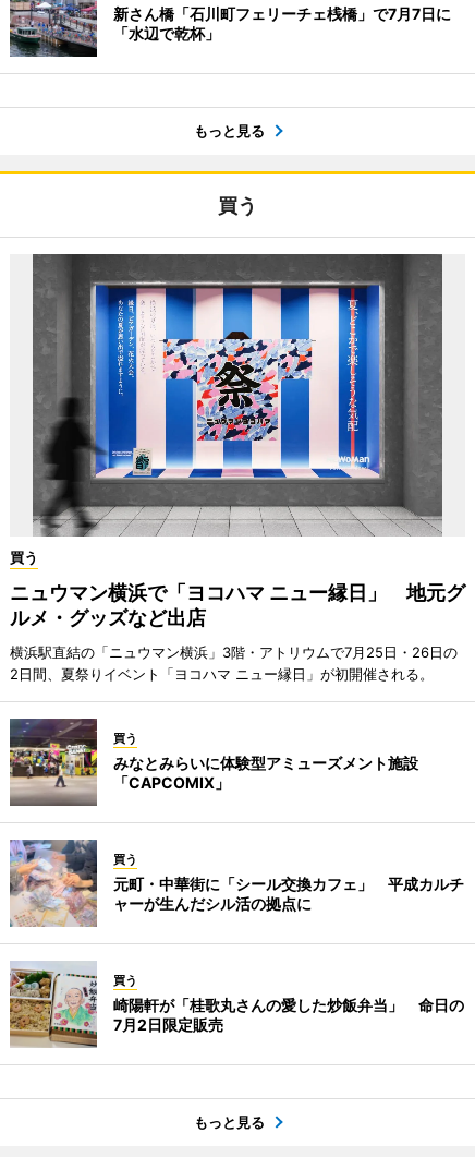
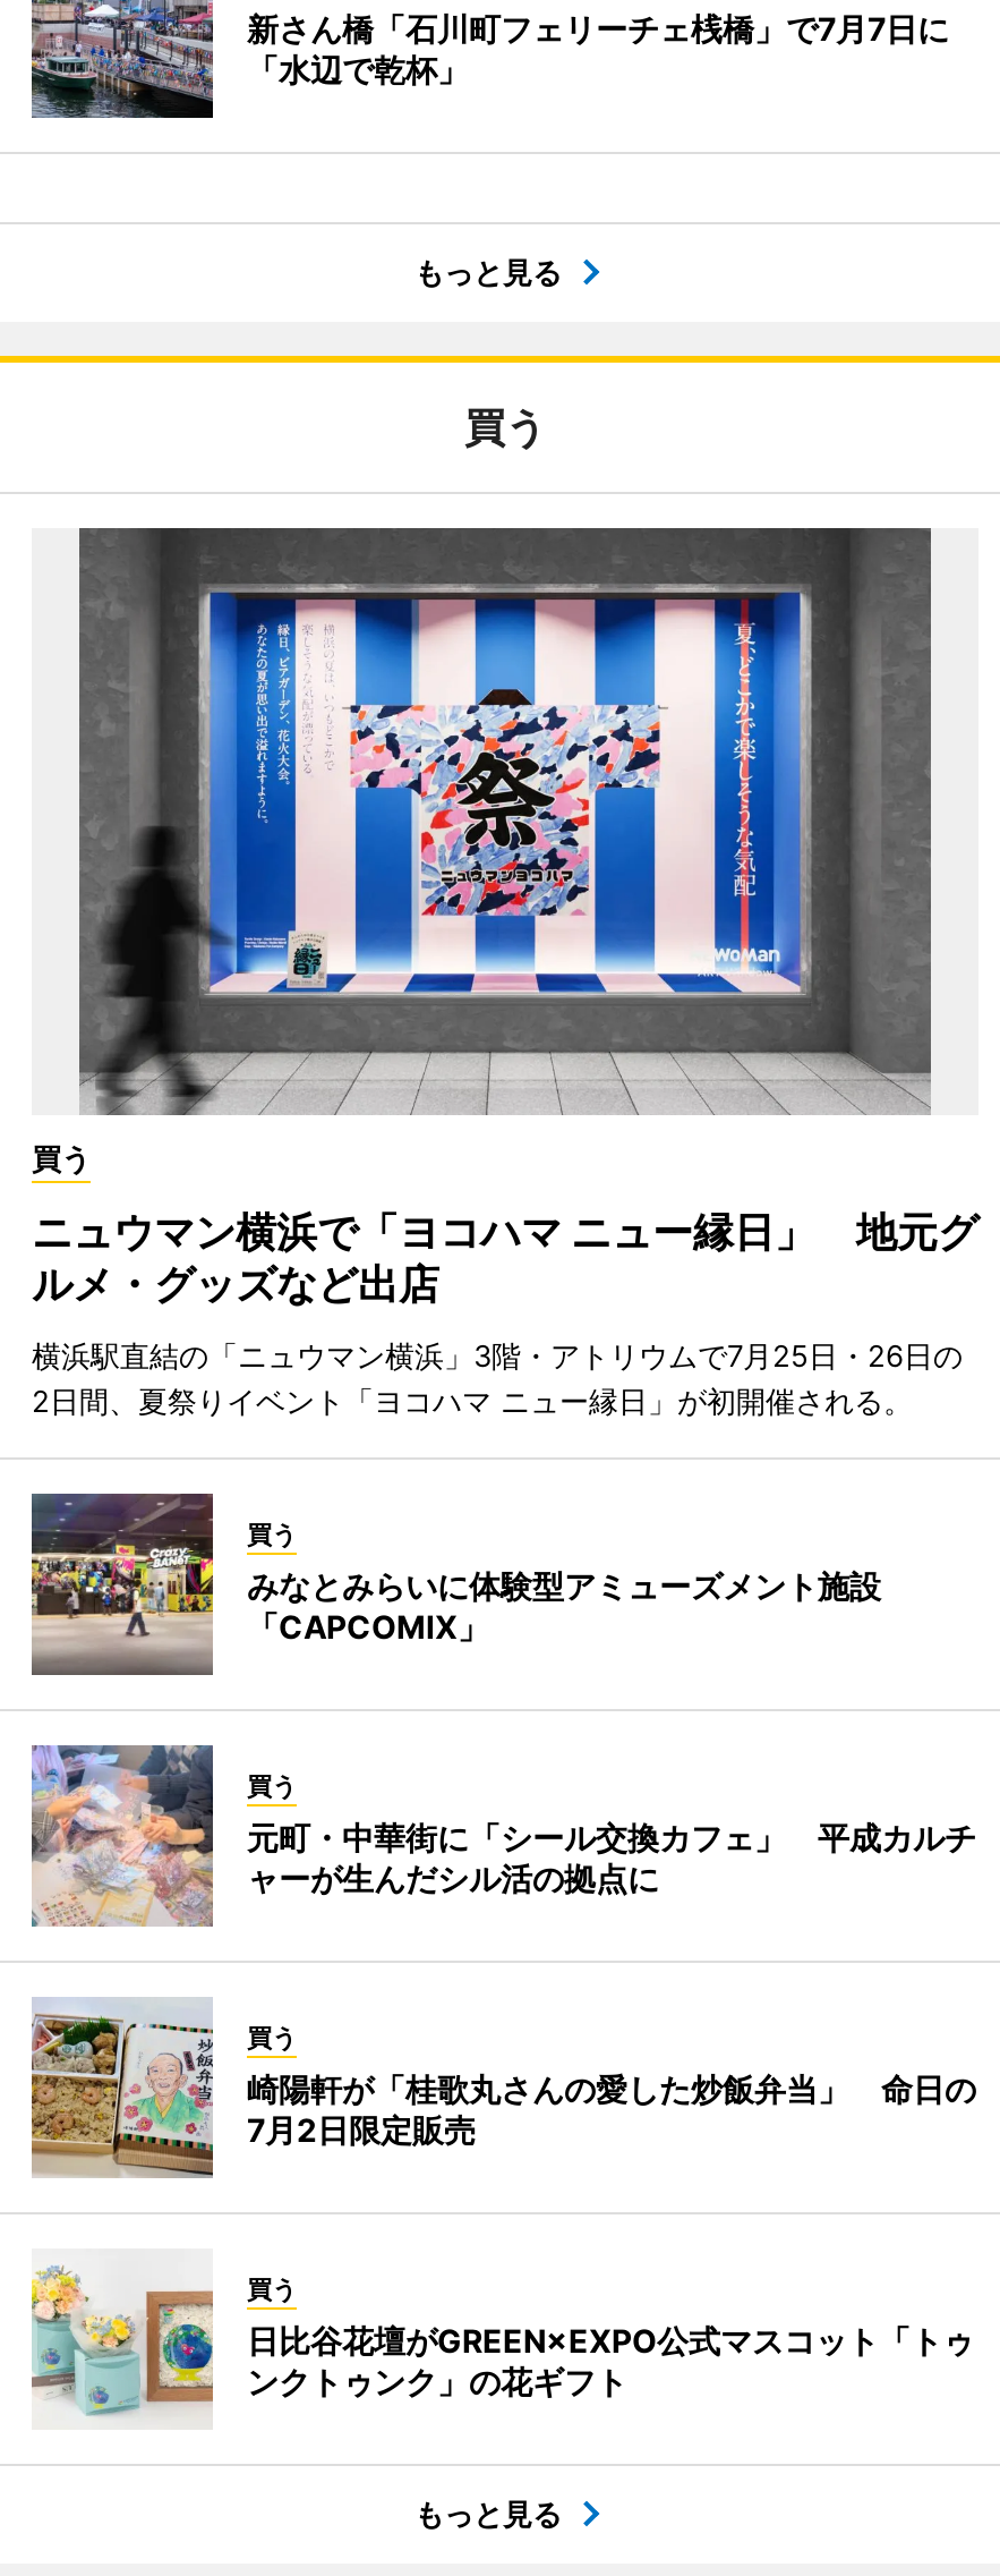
none -> [29,2264,974,2418] [image] | 買う | 日比谷花壇がGREEN×EXPO公式マスコット「トゥ | ンクトゥンク」の花ギフト

